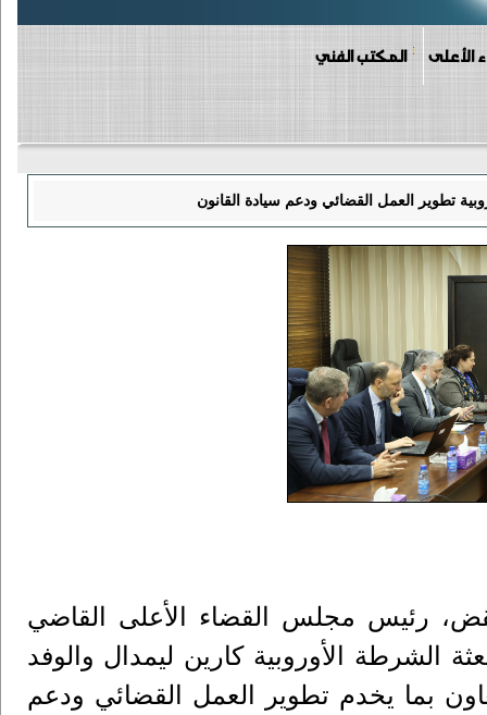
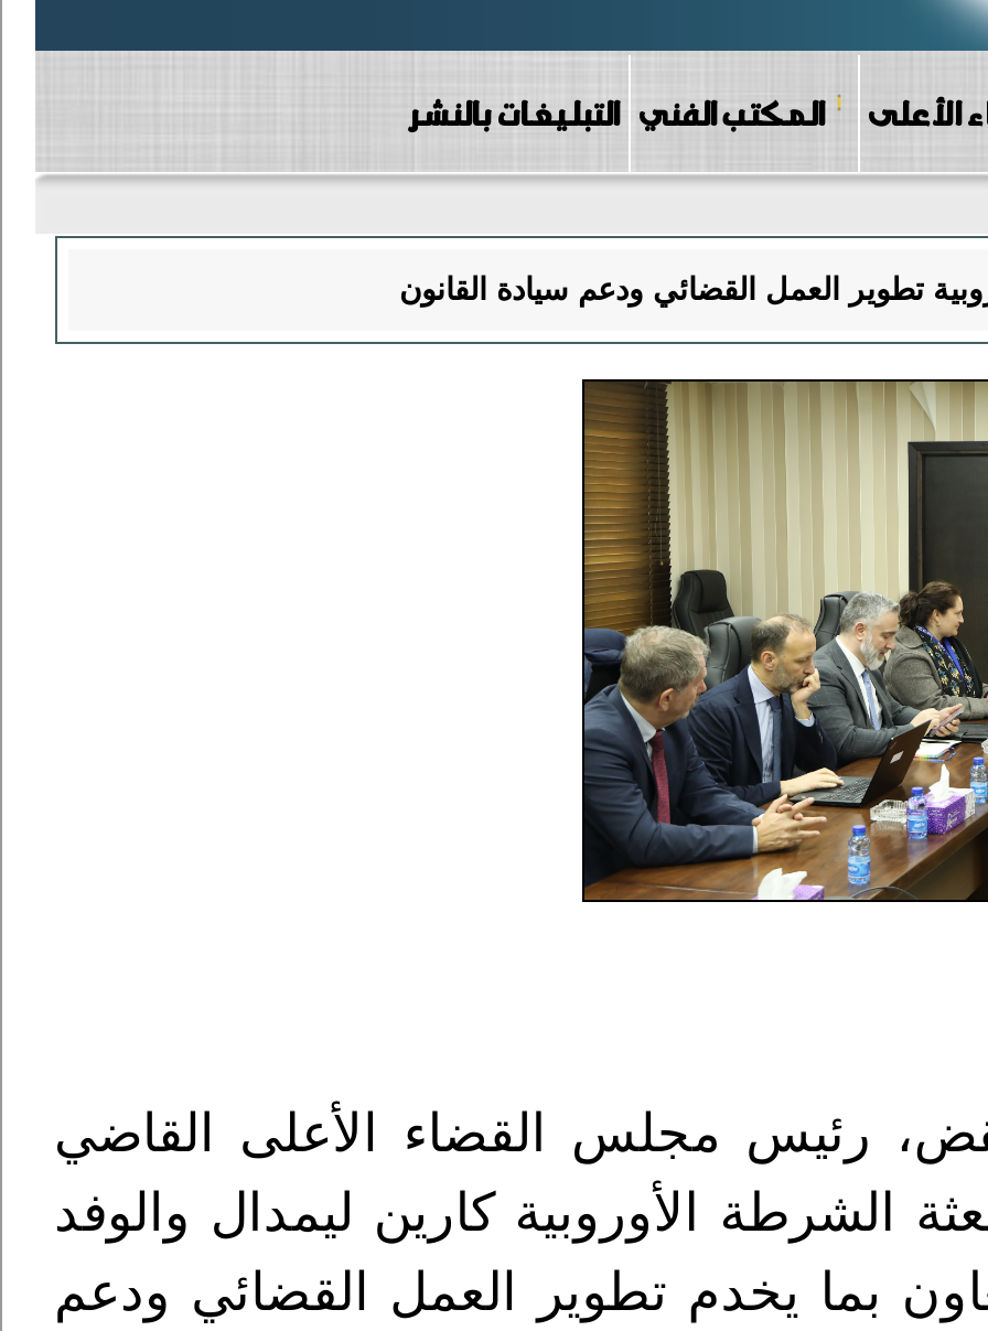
[315,40,406,71] المكتب الفني -> [407,82,824,143] المكتب الفني التبليغات بالنشر

